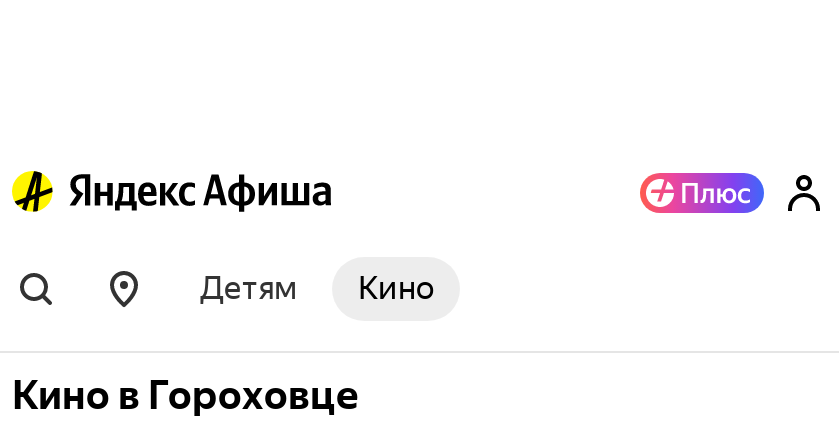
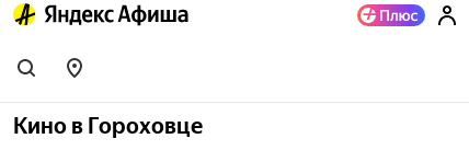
[200,269,434,307] Детям | Кино -> none

